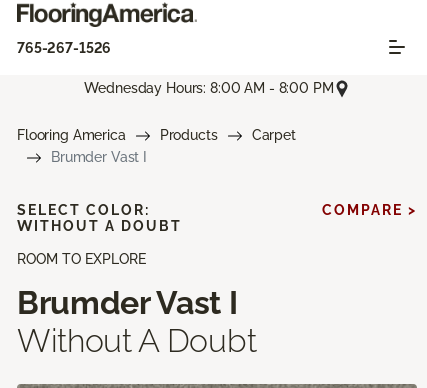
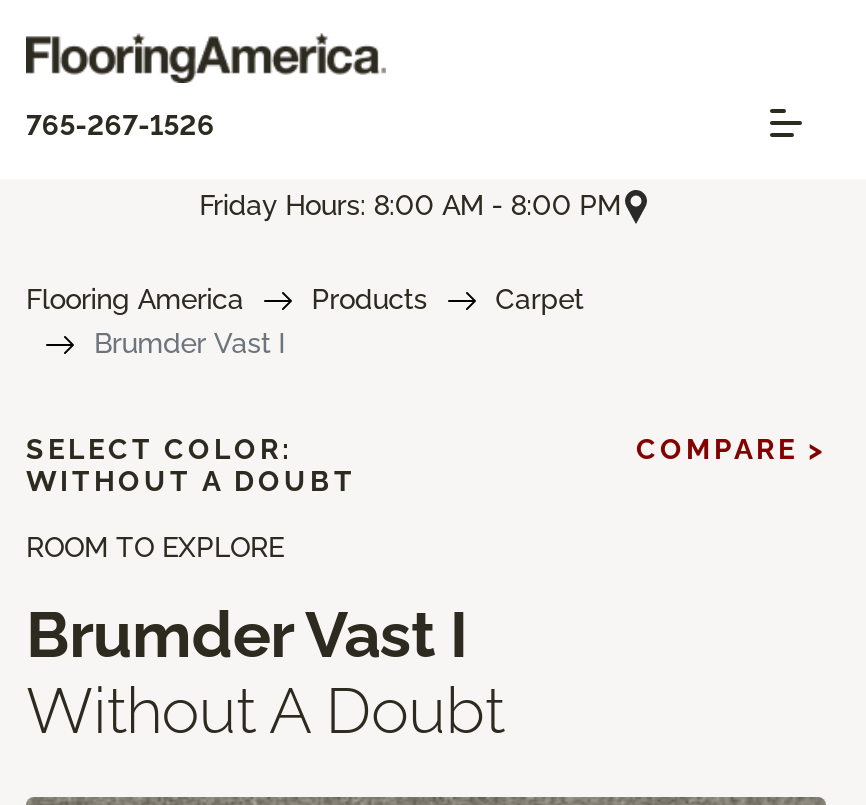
[84,80,334,96] Wednesday Hours: 8:00 AM - 8:00 PM -> [199,189,621,221] Friday Hours: 8:00 AM - 8:00 PM

